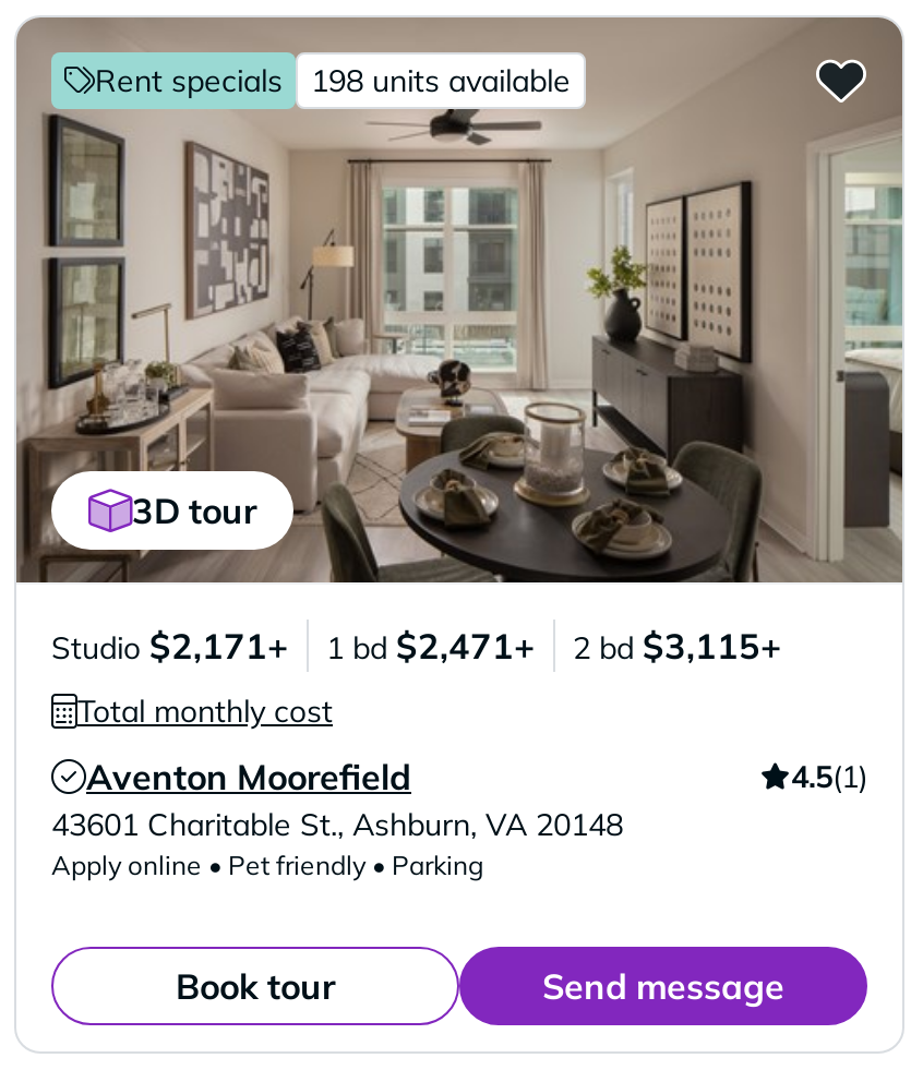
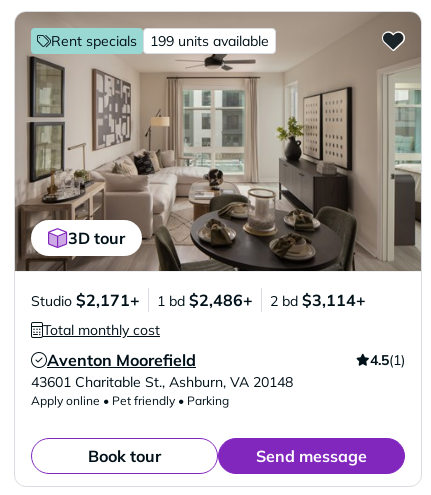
[311,61,571,100] 198 units available -> [150,32,269,50] 199 units available
[326,624,536,668] 1 bd $2,471+ -> [157,290,253,310] 1 bd $2,486+
[573,624,782,668] 2 bd $3,115+ -> [270,290,366,310] 2 bd $3,114+

